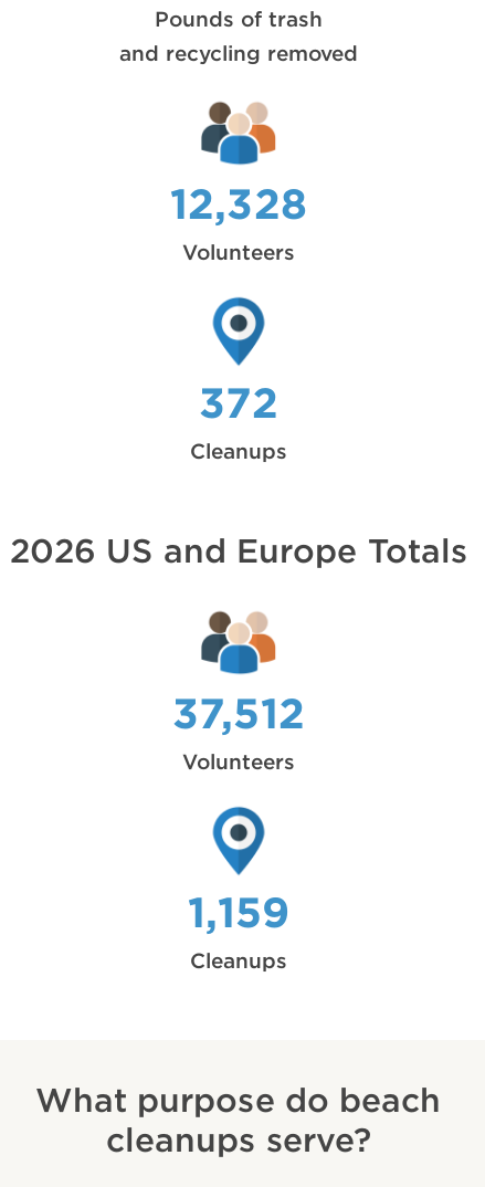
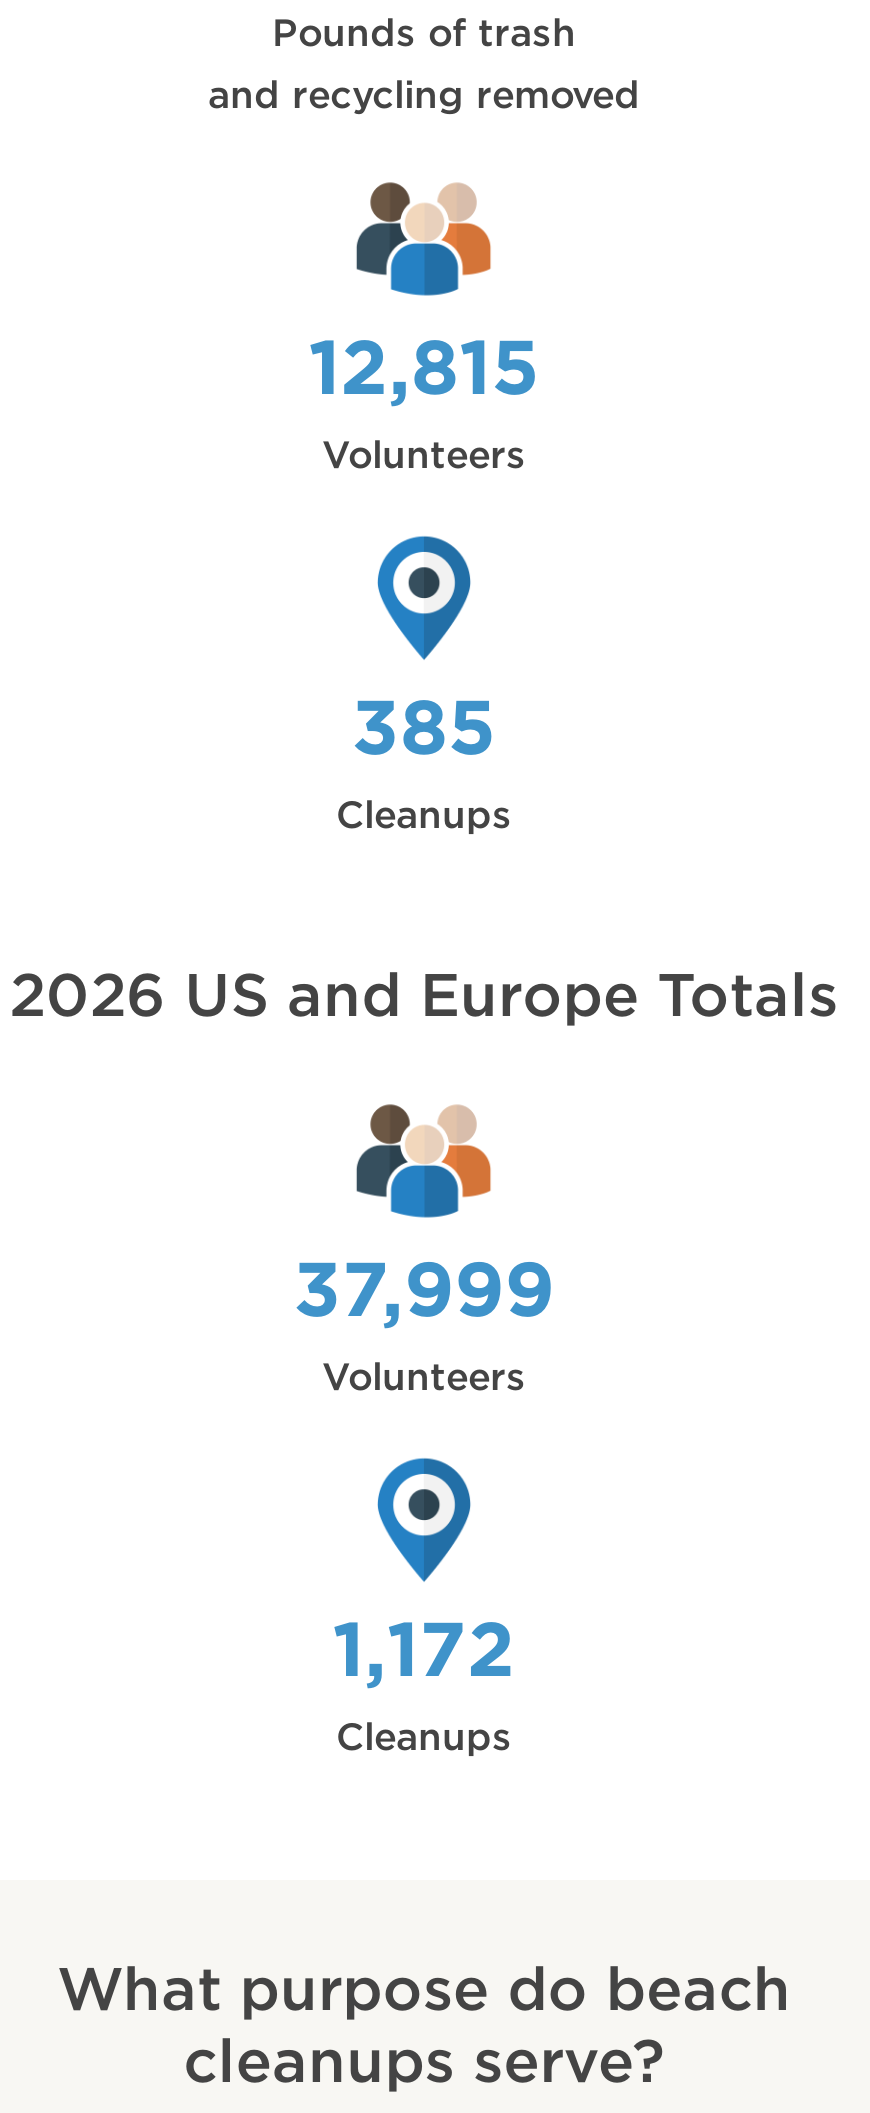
[170,178,307,228] 12,328 -> [308,321,540,411] 12,815
[199,377,279,427] 372 -> [352,681,496,771] 385
[173,688,305,738] 37,512 -> [293,1243,555,1333] 37,999
[188,887,290,937] 1,159 -> [332,1603,516,1693] 1,172

